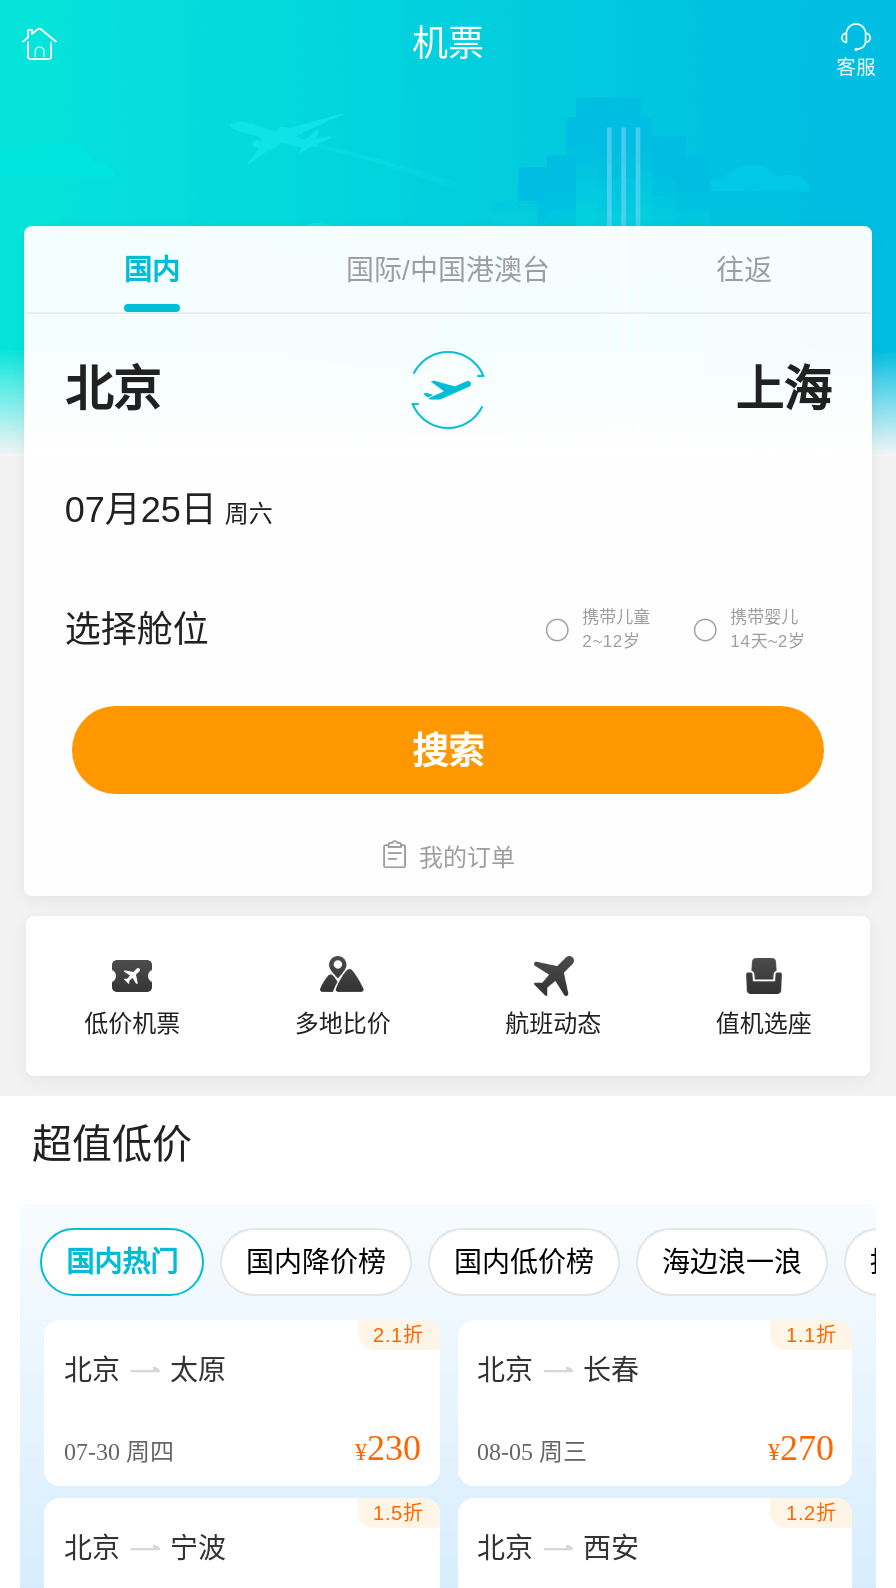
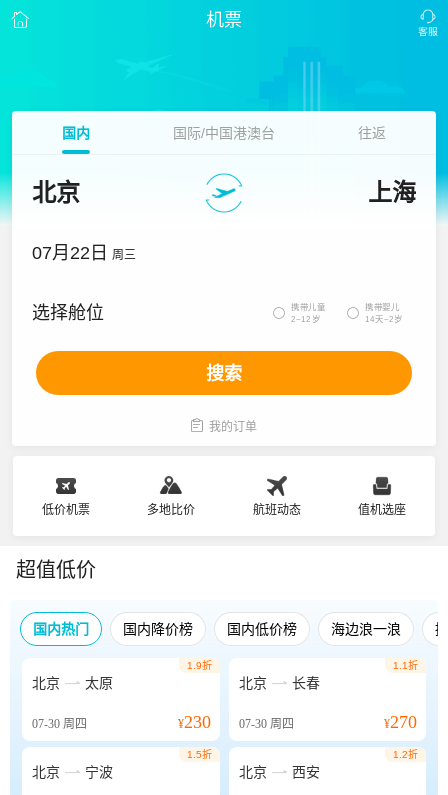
[65,490,273,530] 07月25日 周六 -> [32,243,136,263] 07月22日 周三
[373,1324,423,1346] 2.1折 -> [186,660,211,671] 1.9折
[355,1428,587,1468] ¥230 08-05周三 -> [177,712,293,732] ¥230 07-30周四

